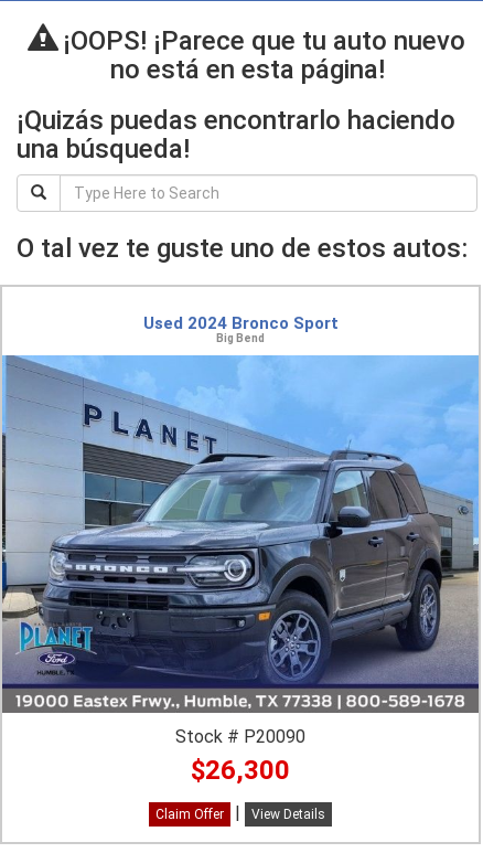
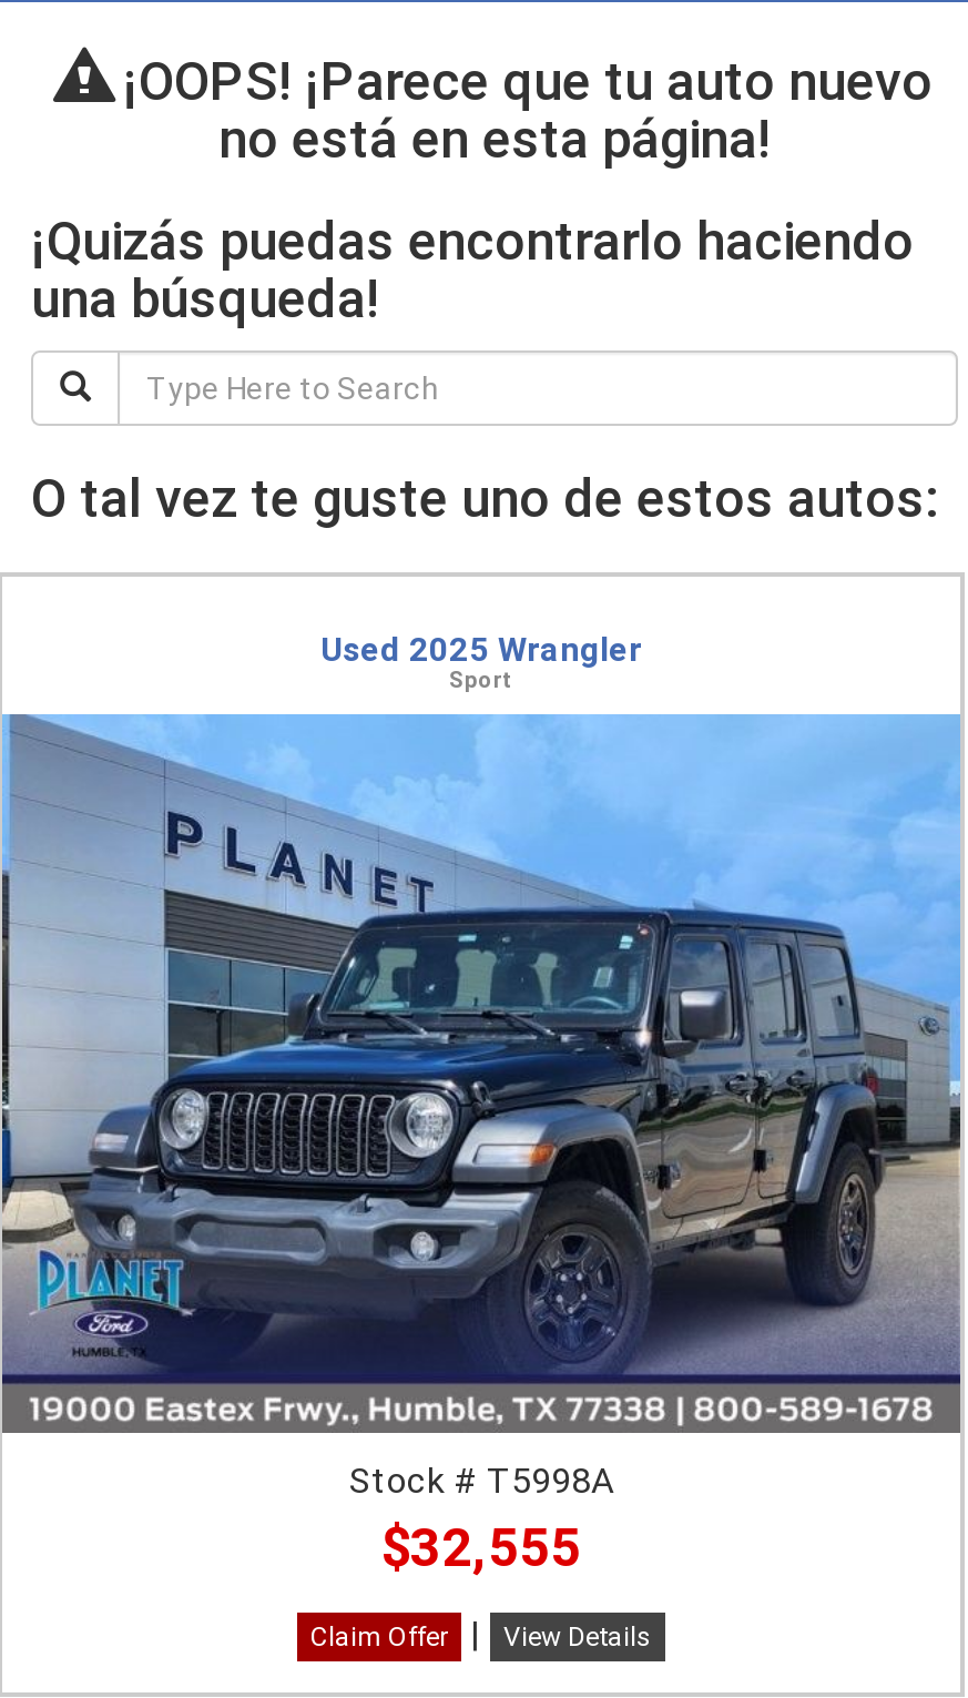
[143,313,338,344] Used 2024 Bronco Sport | Big Bend -> [320,630,642,692] Used 2025 Wrangler | Sport
[39,450,442,786] [image] | Stock # P20090 | $26,300 -> [73,907,885,1579] [image] | Stock # T5998A | $32,555

